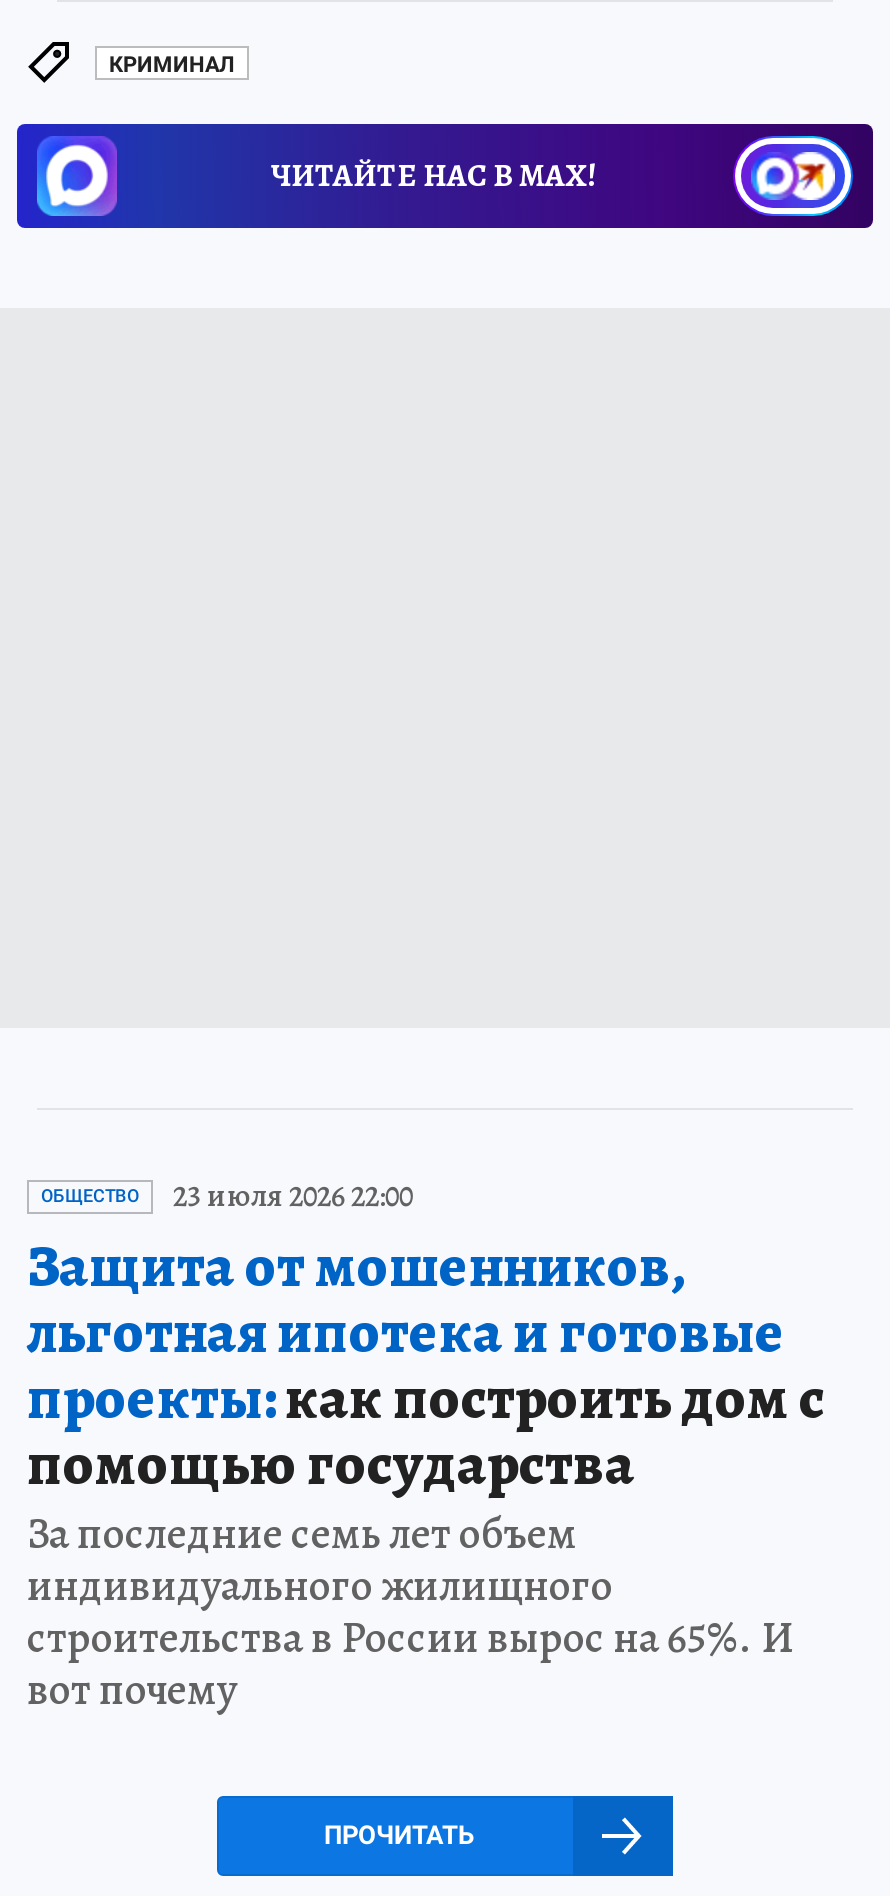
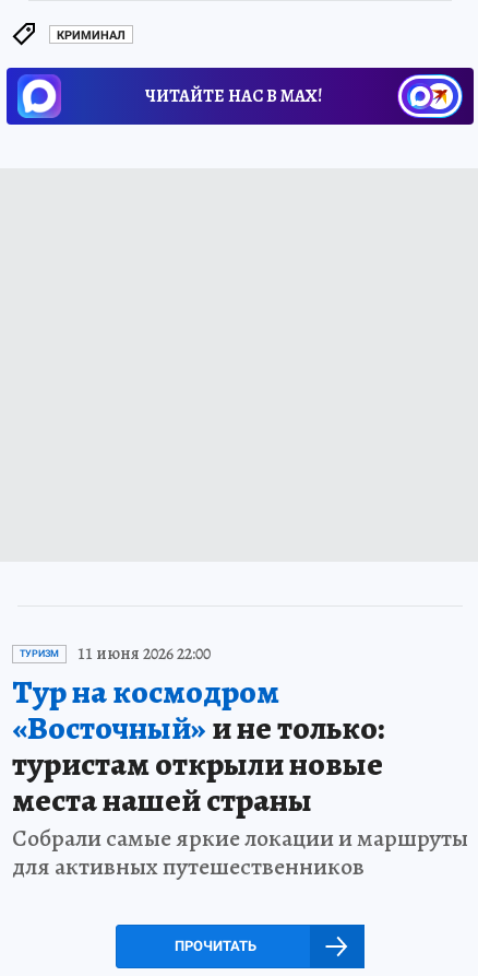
[27,1174,825,1720] ОБЩЕСТВО | 23 июля 2026 22:00 | Защита от мошенников, | льготная ипотека и готовые | проекты:как построить дом с | помощью государства | За последние семь лет объем | индивидуального жилищного | строительства в России вырос на 65%. И | вот почему -> [12,642,468,883] ТУРИЗМ | 11 июня 2026 22:00 | Тур на космодром | «Восточный»и не только: | туристам открыли новые | места нашей страны | Собрали самые яркие локации и маршруты | для активных путешественников

